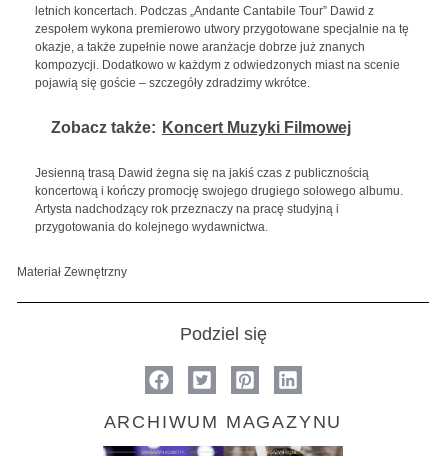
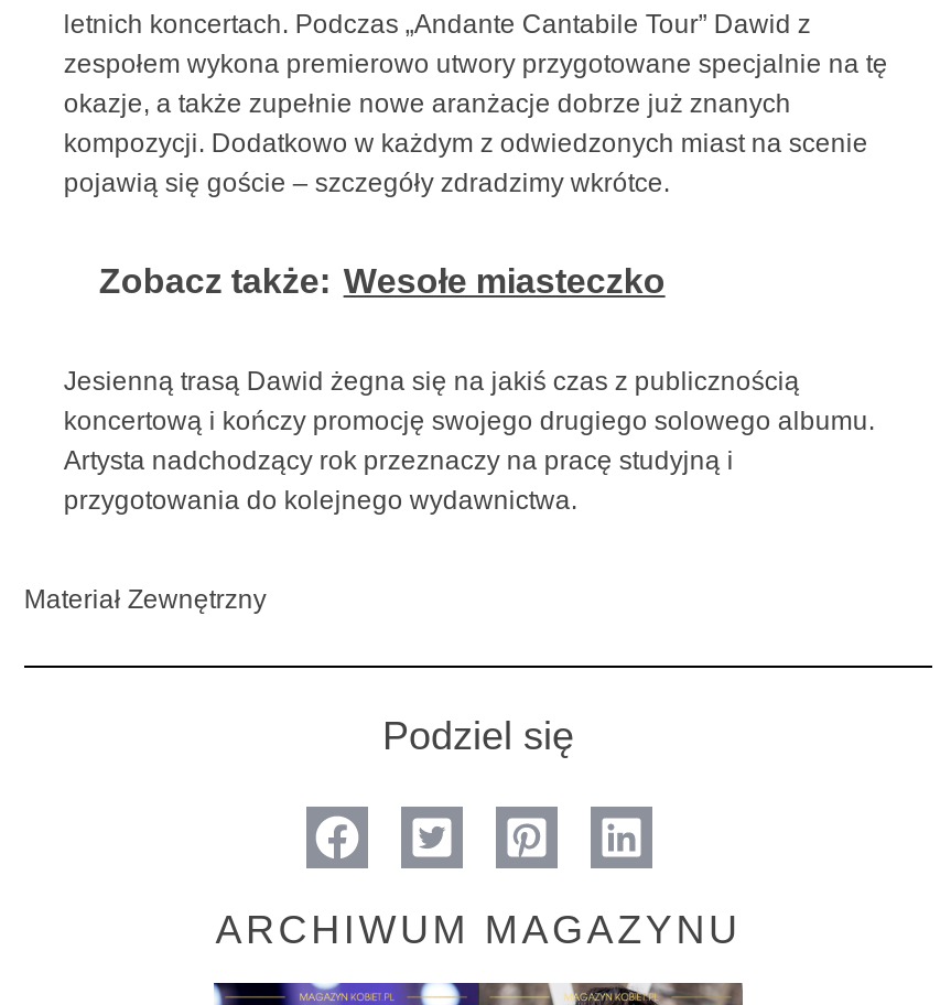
[51,118,351,135] Zobacz także: Koncert Muzyki Filmowej -> [99,261,665,299] Zobacz także: Wesołe miasteczko

